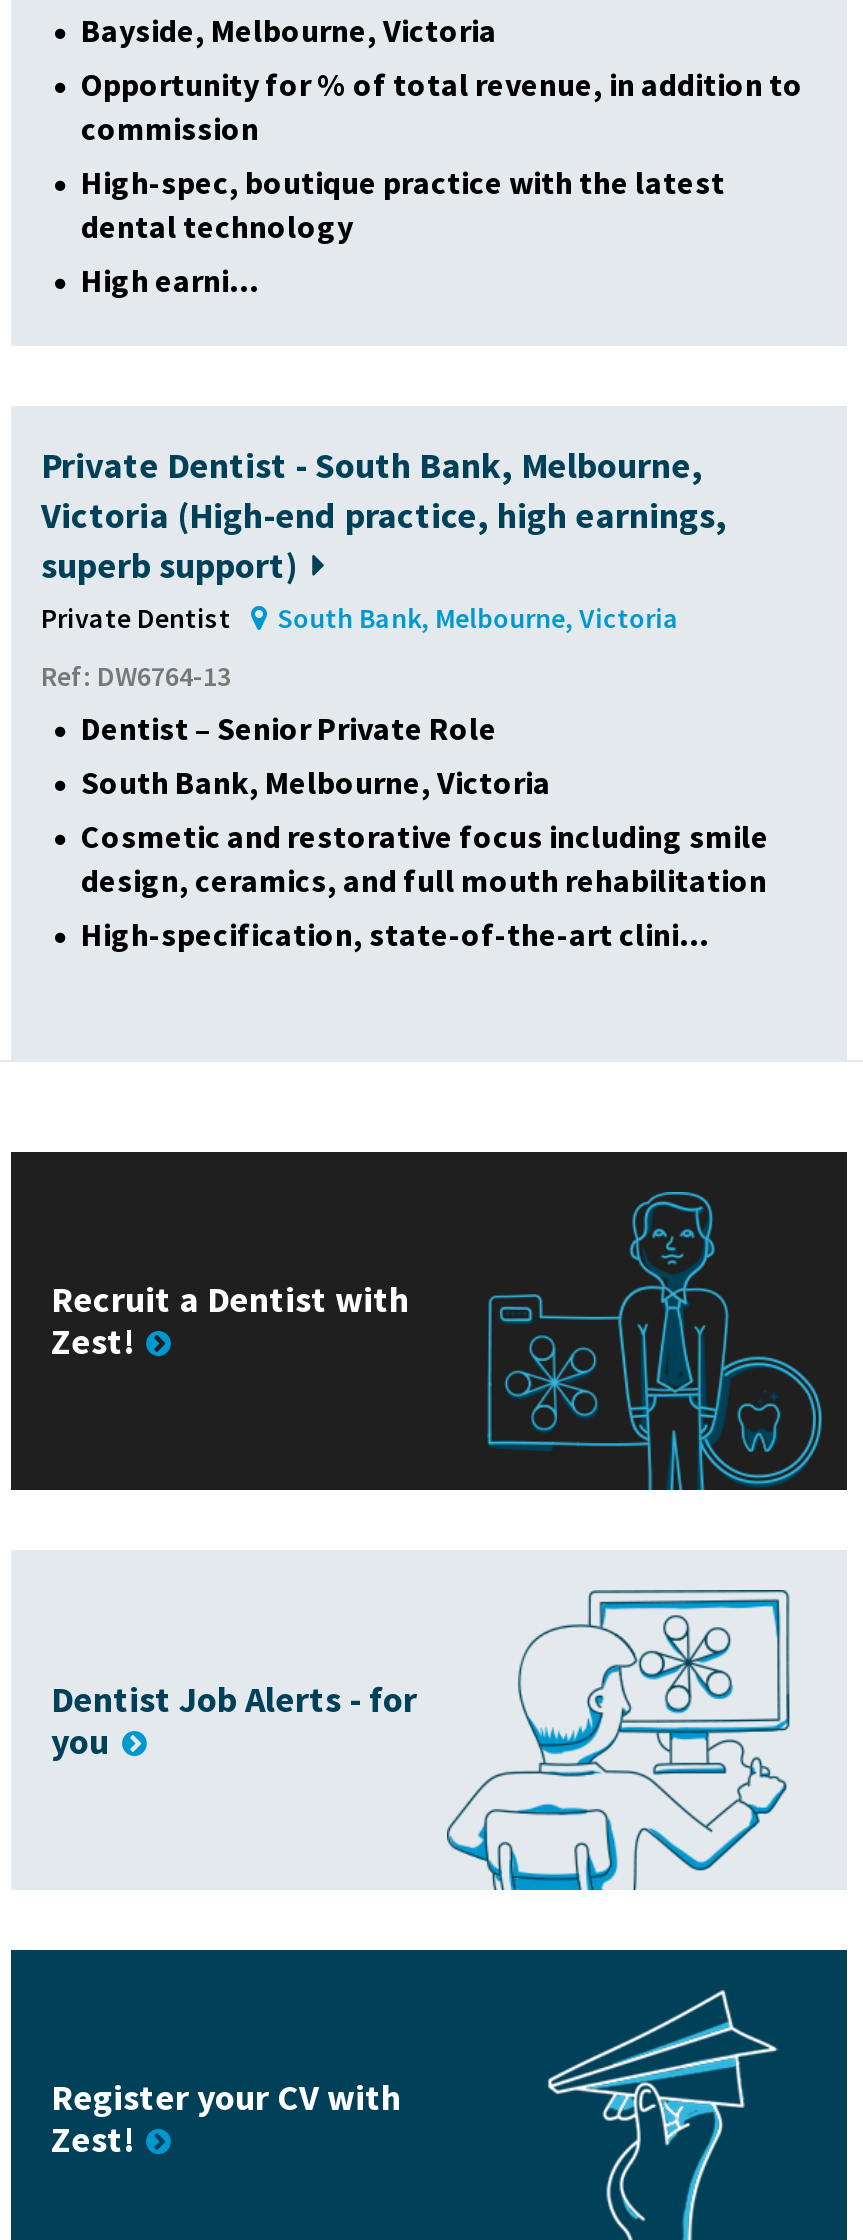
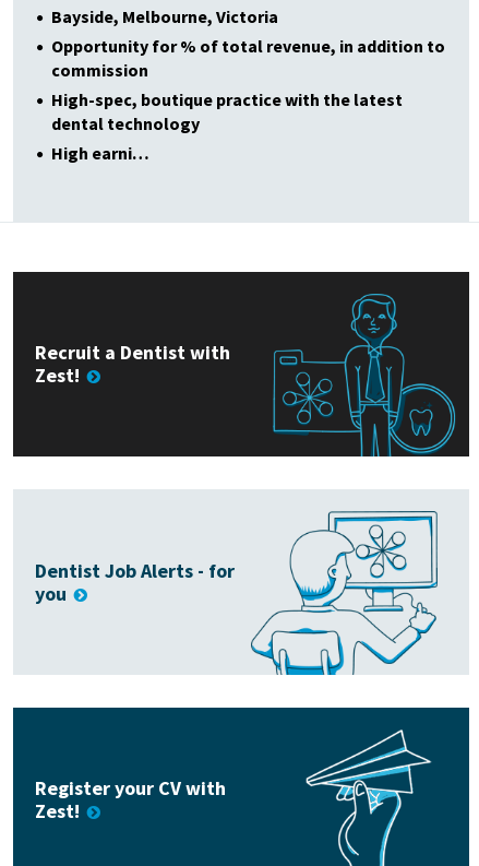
[41,441,769,953] Private Dentist - South Bank, Melbourne, | Victoria (High-end practice, high earnings, | superb support) | Private Dentist | South Bank, Melbourne, Victoria | Ref: DW6764-13 | Dentist – Senior Private Role | South Bank, Melbourne, Victoria | Cosmetic and restorative focus including smile | design, ceramics, and full mouth rehabilitation | High-specification, state-of-the-art clini… -> none

